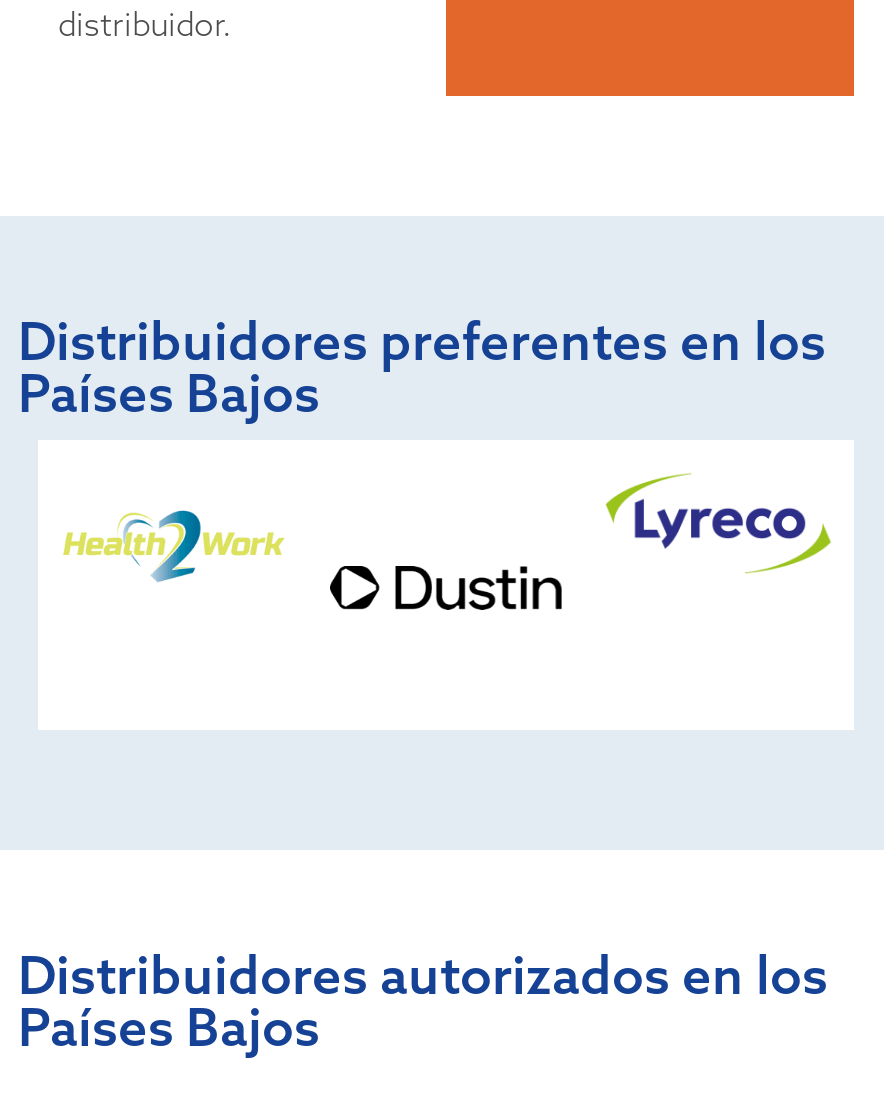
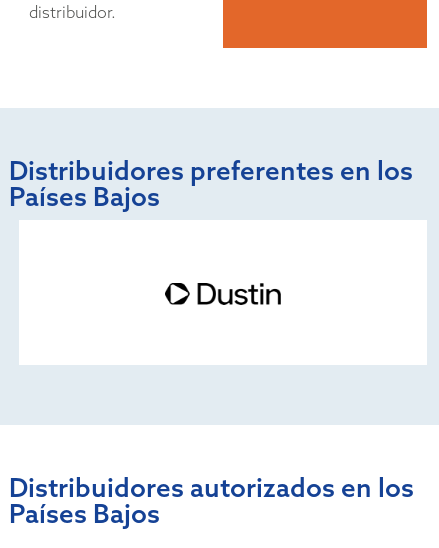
[604,472,832,574] [image] -> none
[62,508,286,584] [image] -> none

